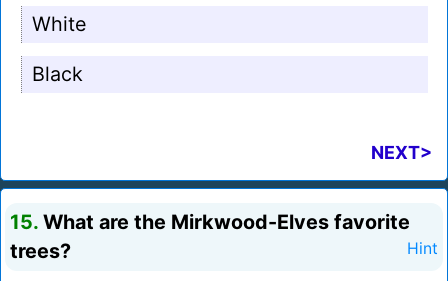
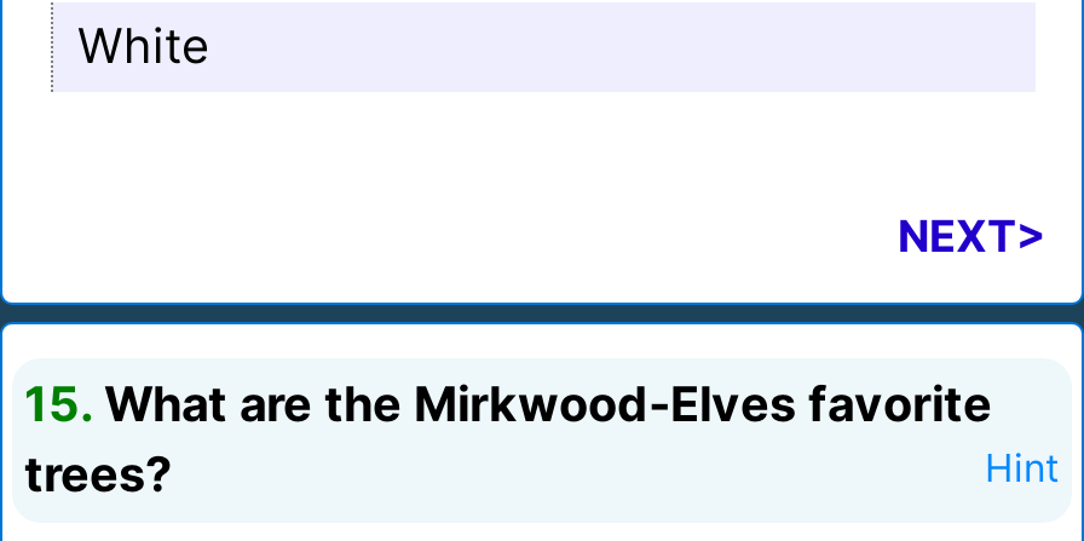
[32,62,83,86] Black -> none

